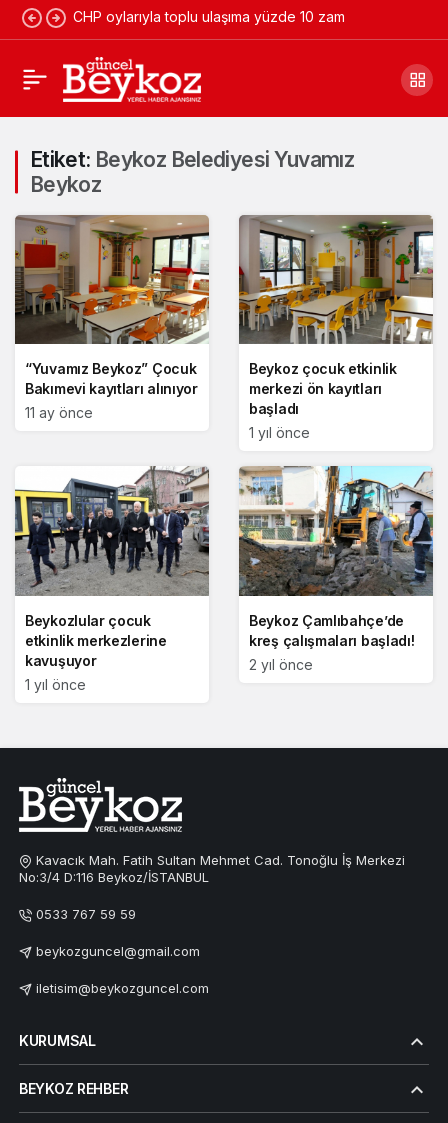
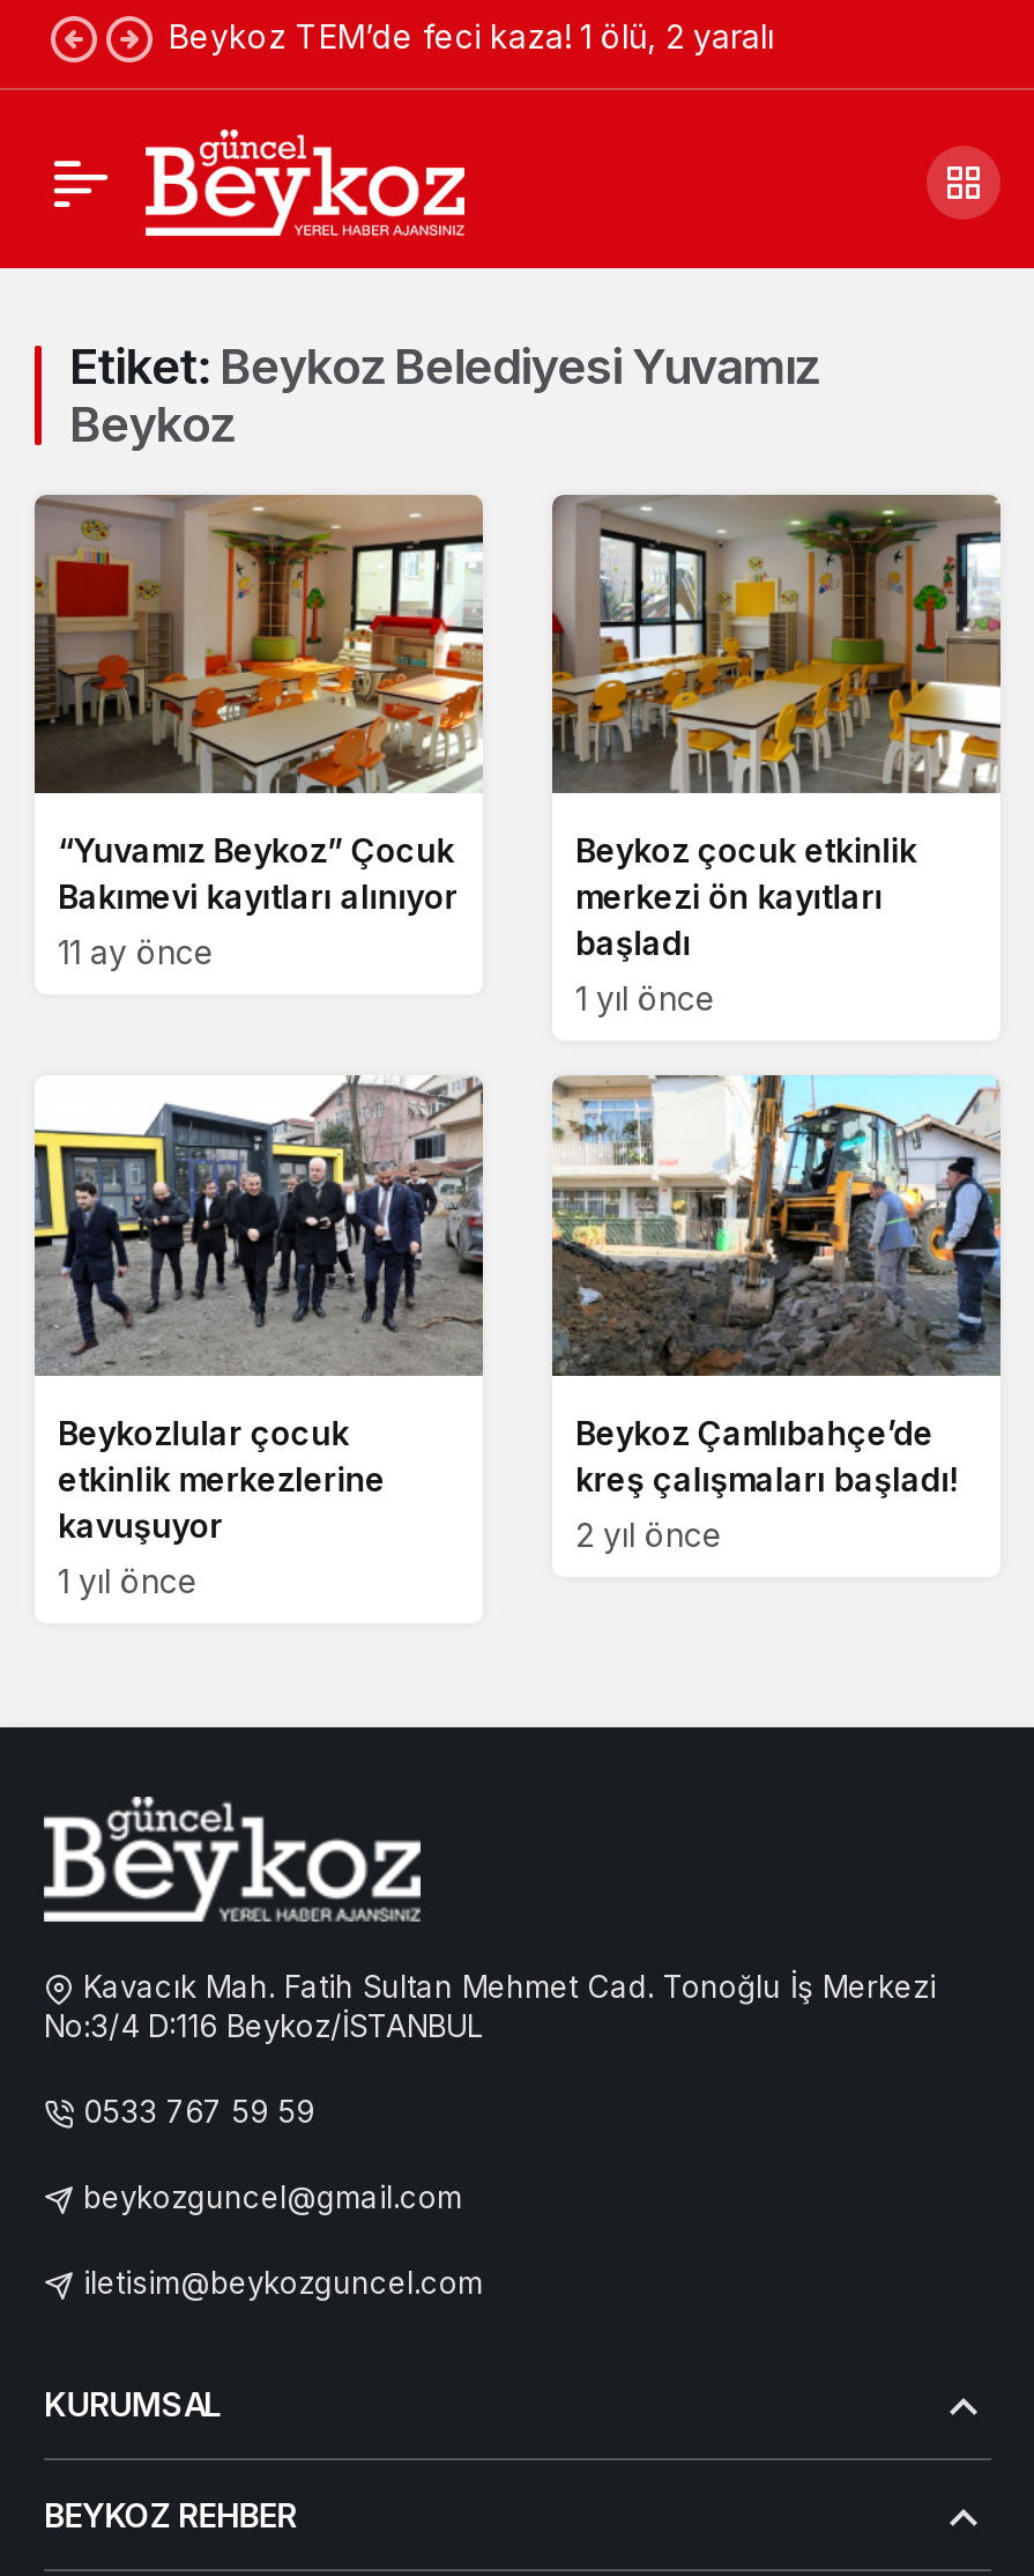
[73,8,345,25] CHP oylarıyla toplu ulaşıma yüzde 10 zam -> [169,16,774,55] Beykoz TEM’de feci kaza! 1 ölü, 2 yaralı

